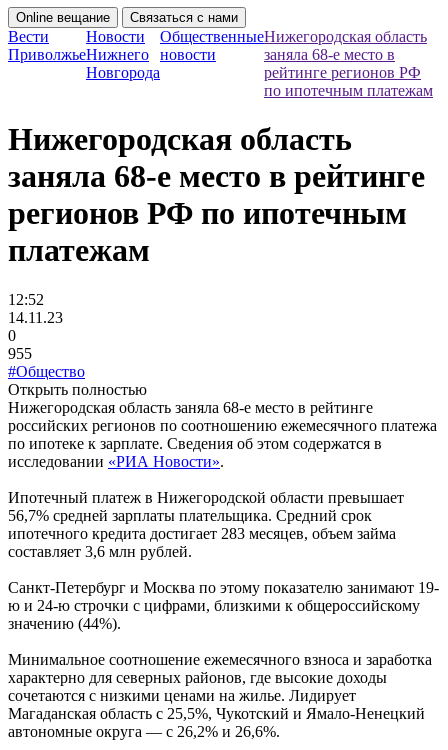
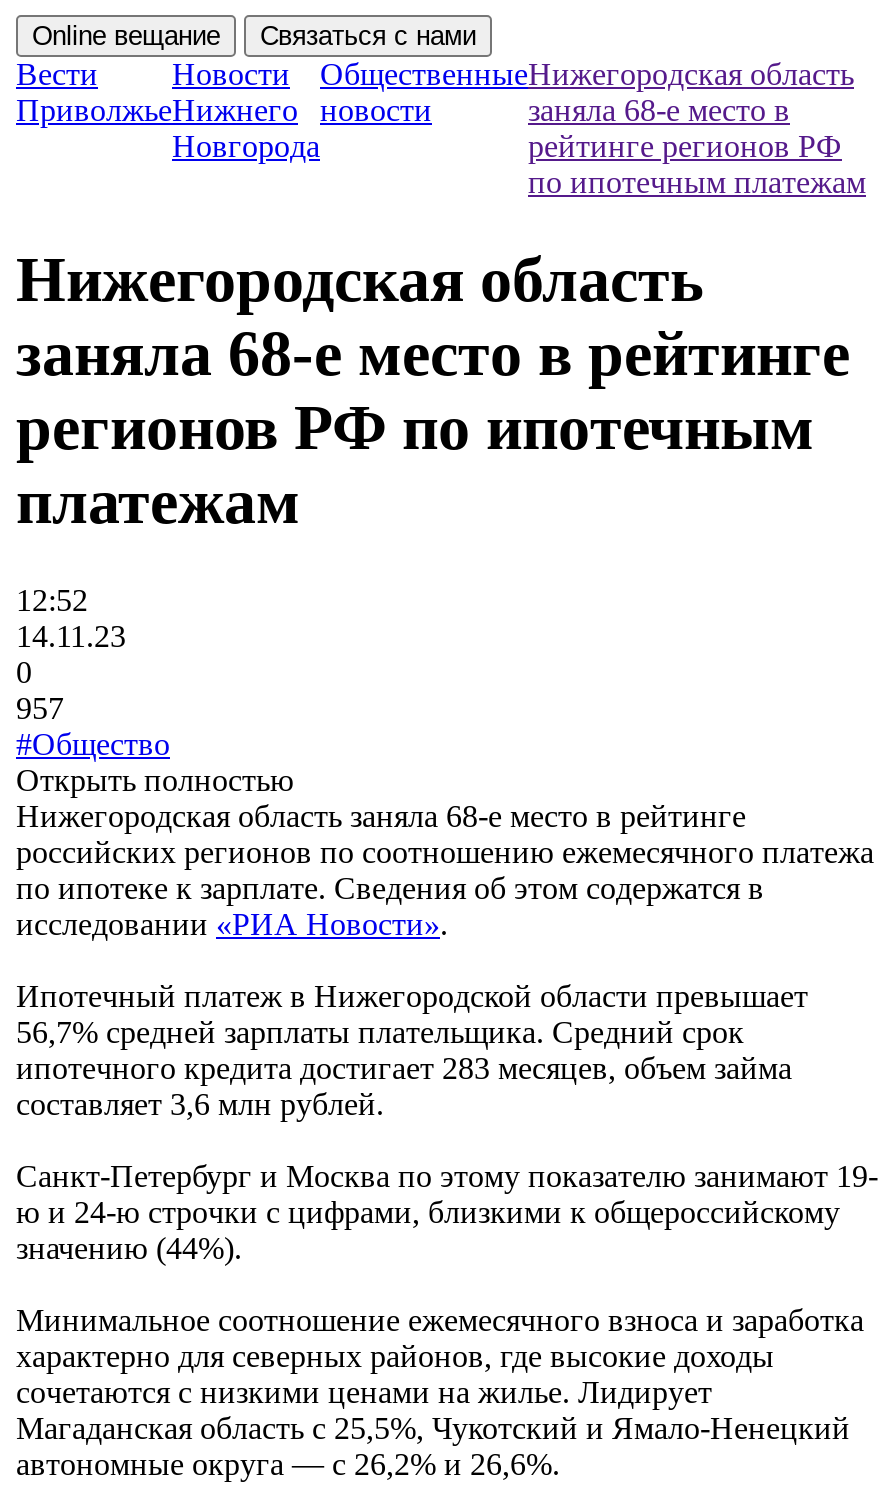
[8,345,32,362] 955 -> [16,691,64,725] 957

